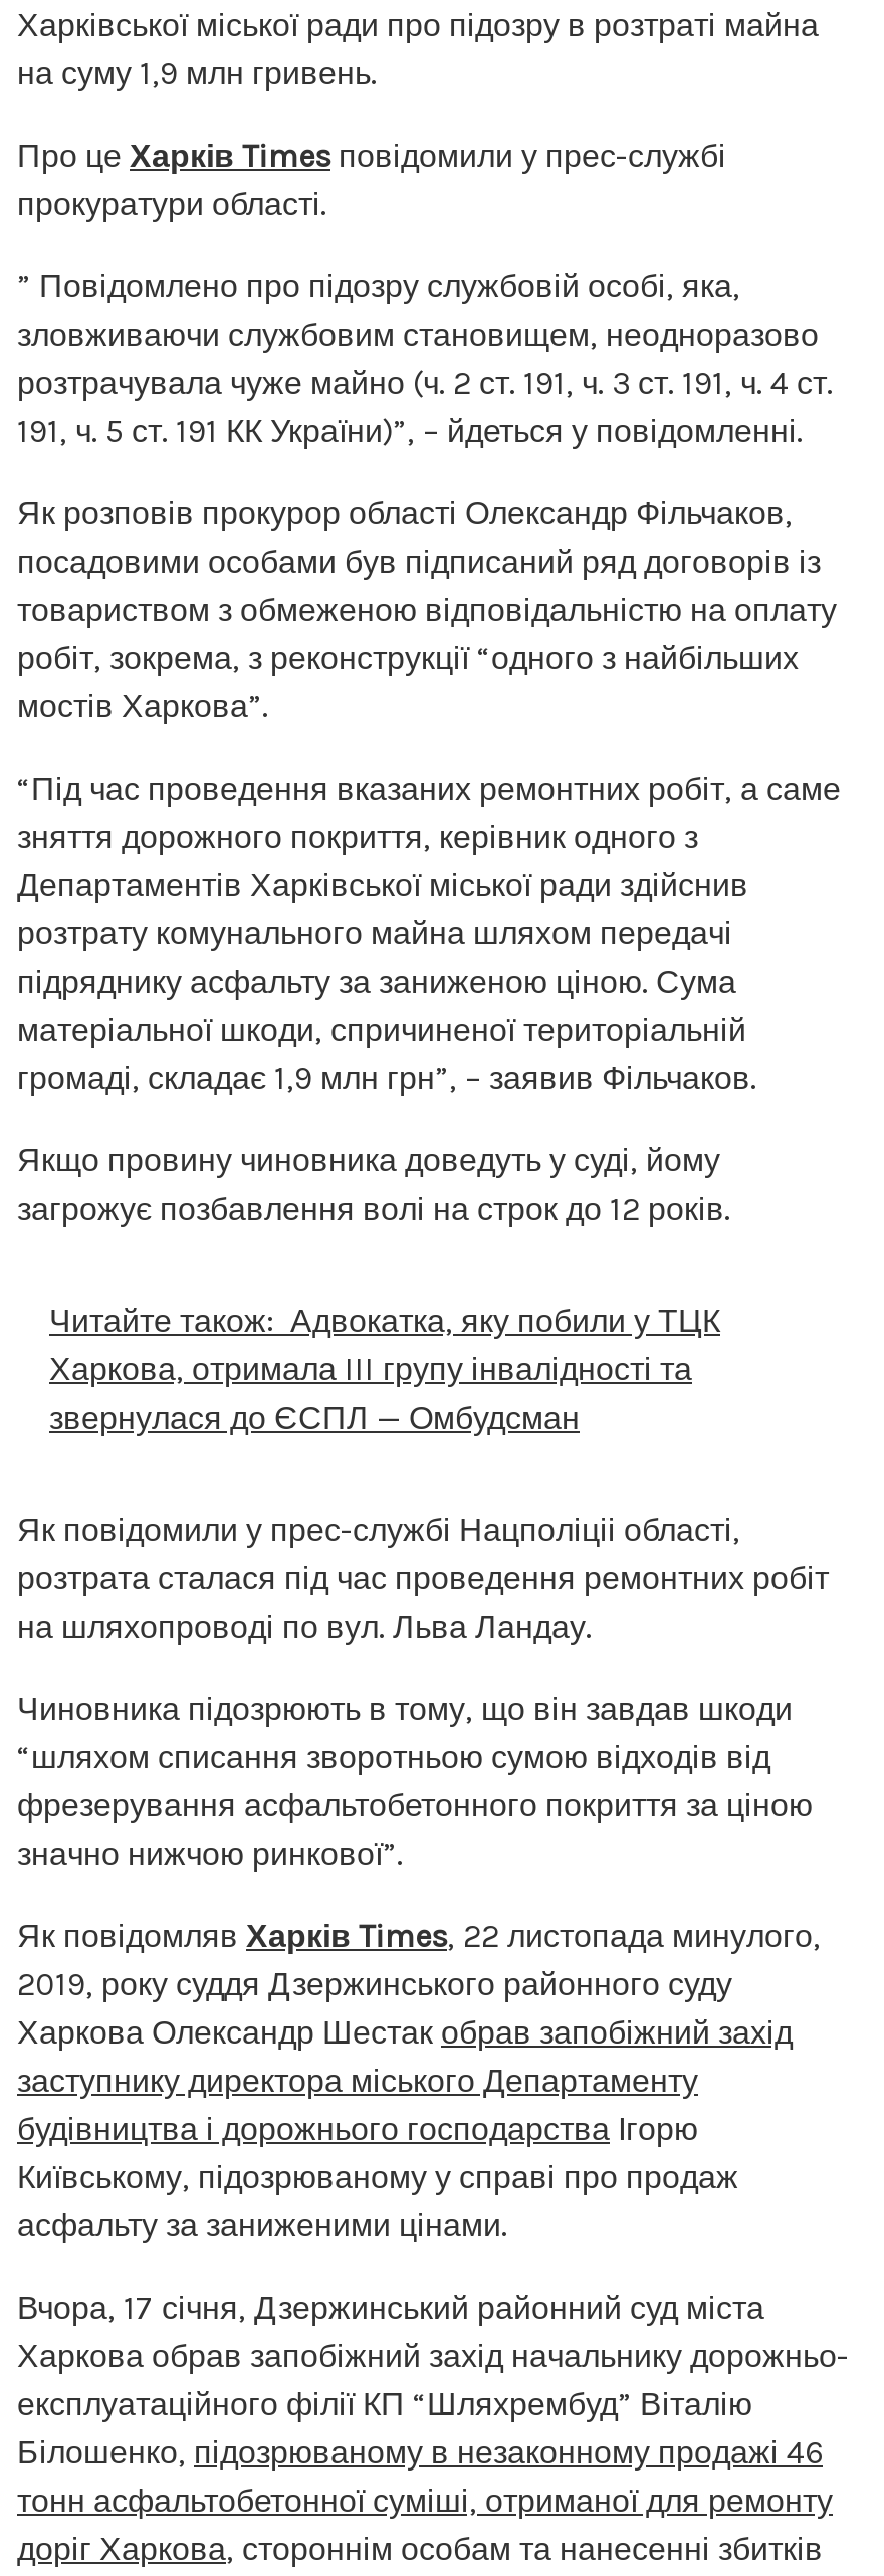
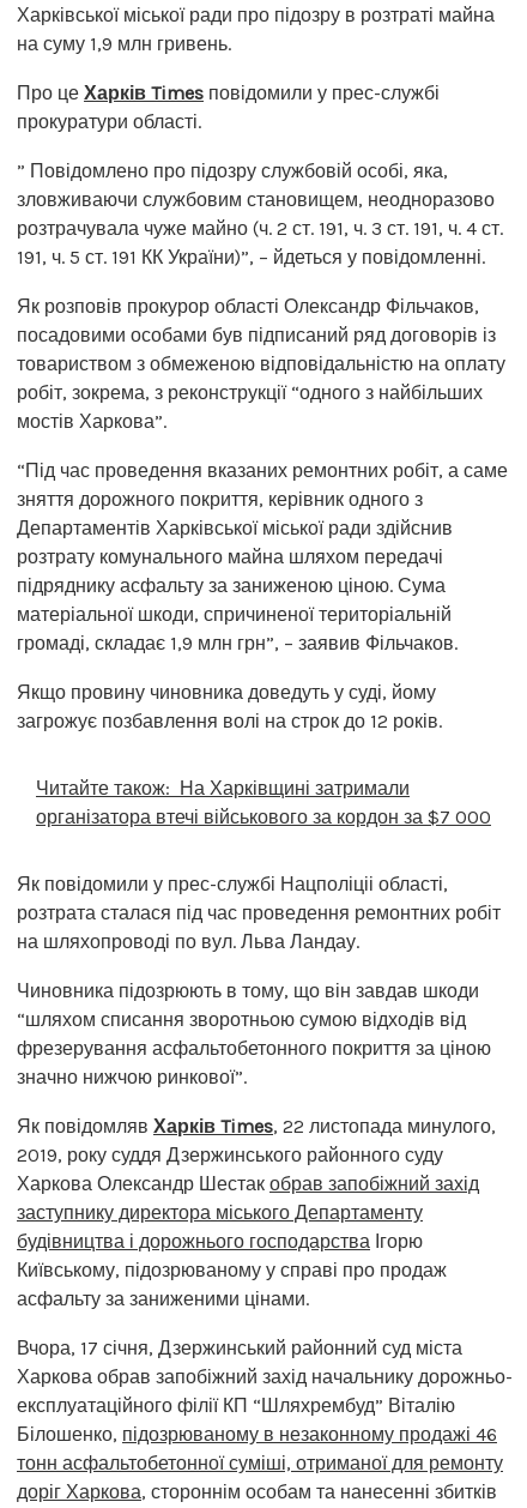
[49,1302,720,1437] Читайте також: Адвокатка, яку побили у ТЦК | Харкова, отримала III групу інвалідності та | звернулася до ЄСПЛ — Омбудсман -> [36,777,491,828] Читайте також: На Харківщині затримали | організатора втечі військового за кордон за $7 000

